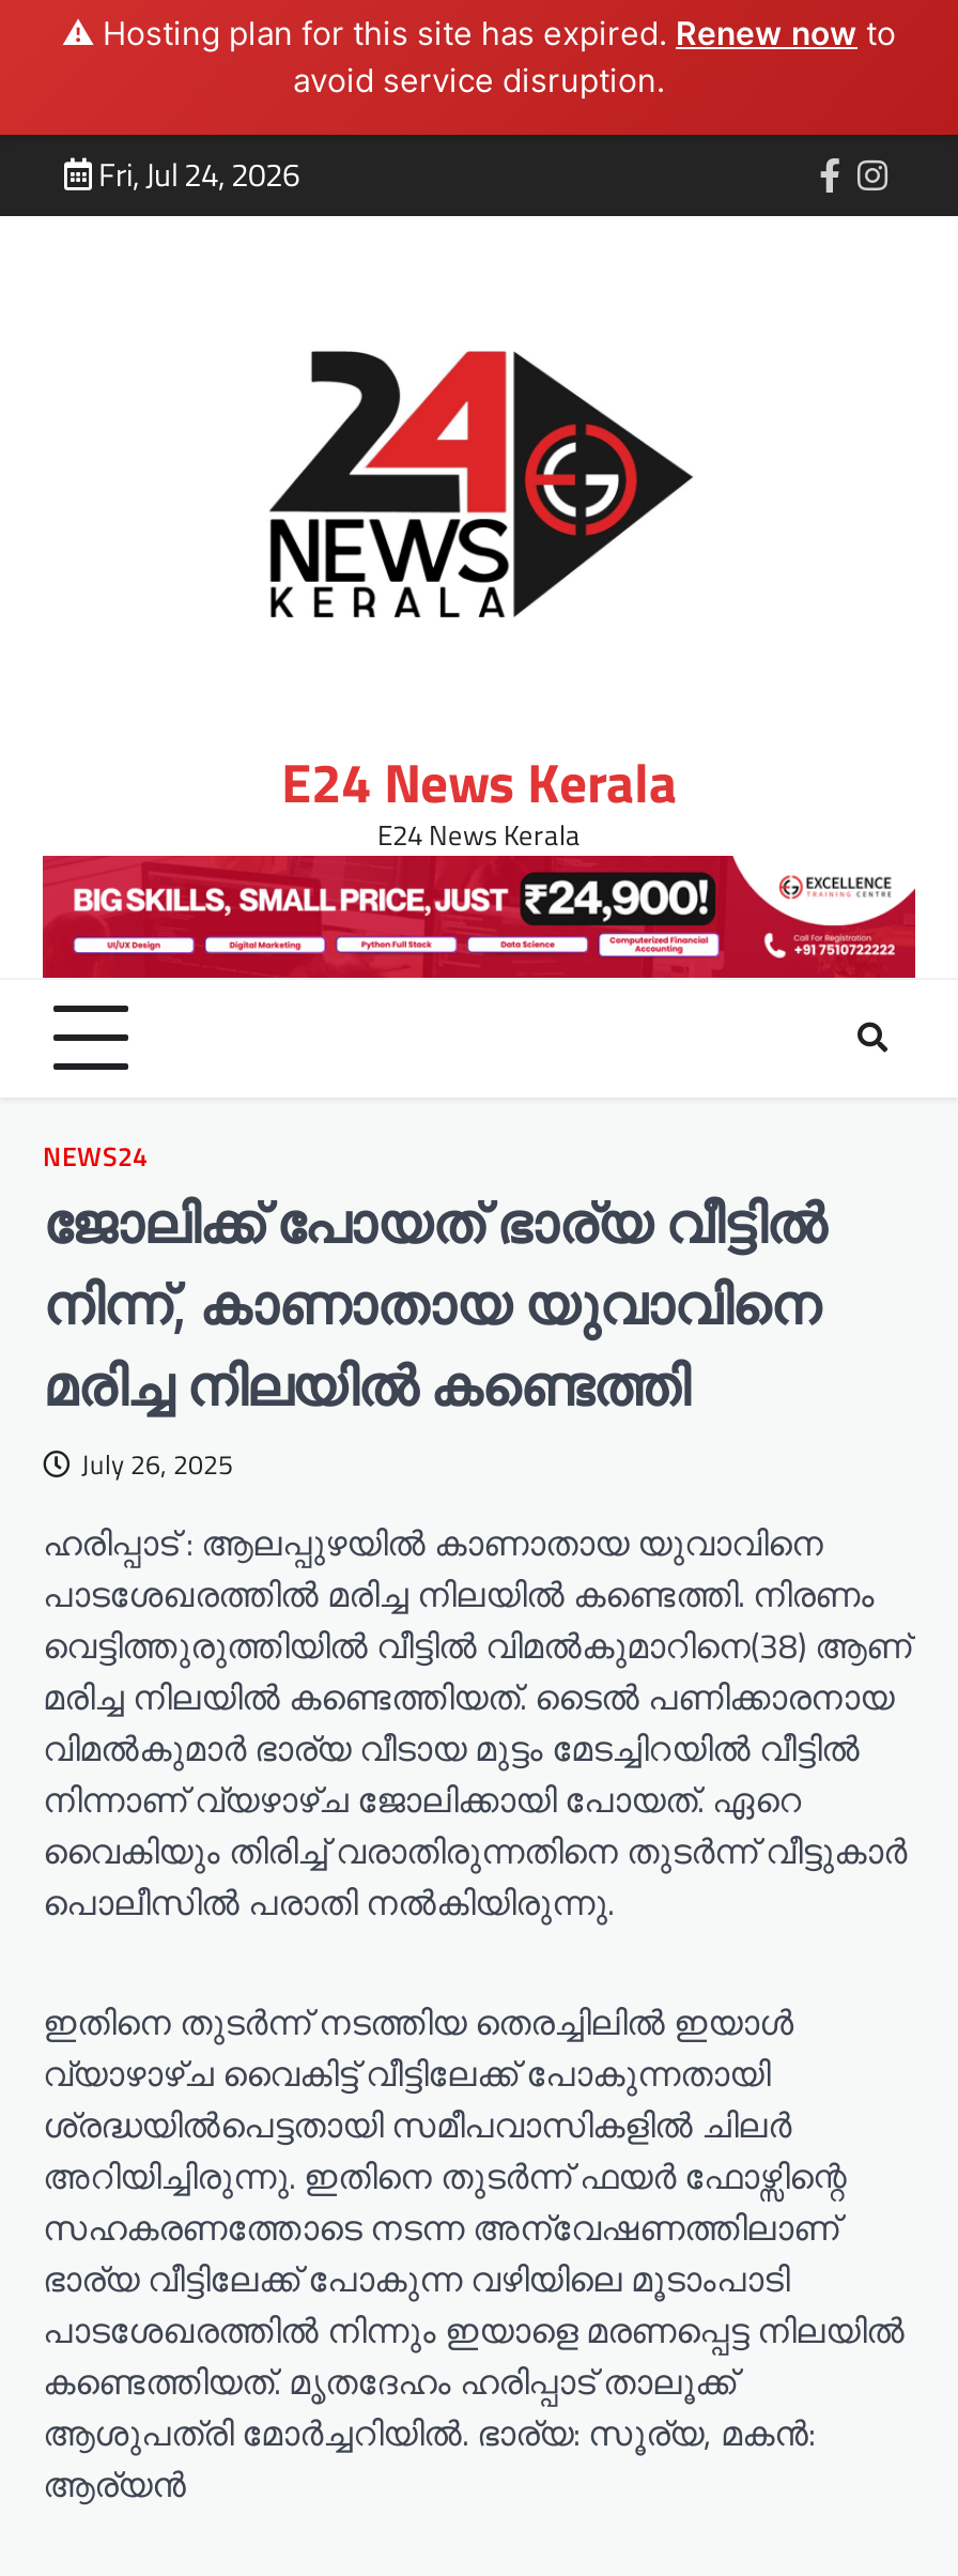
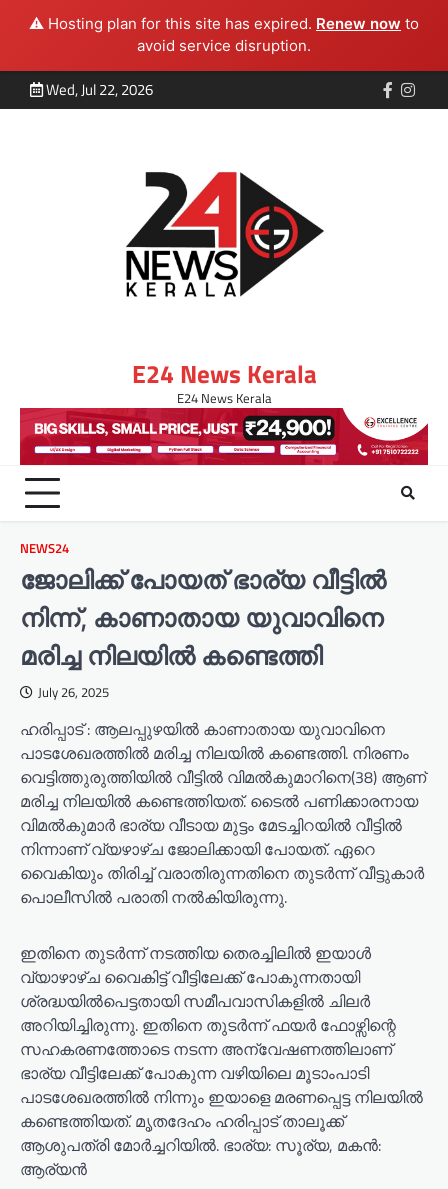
[98,150,299,199] Fri, Jul 24, 2026 -> [46,78,153,101] Wed, Jul 22, 2026

